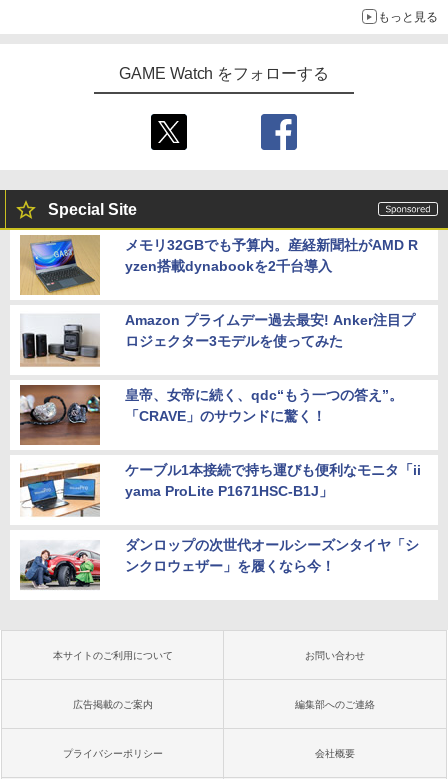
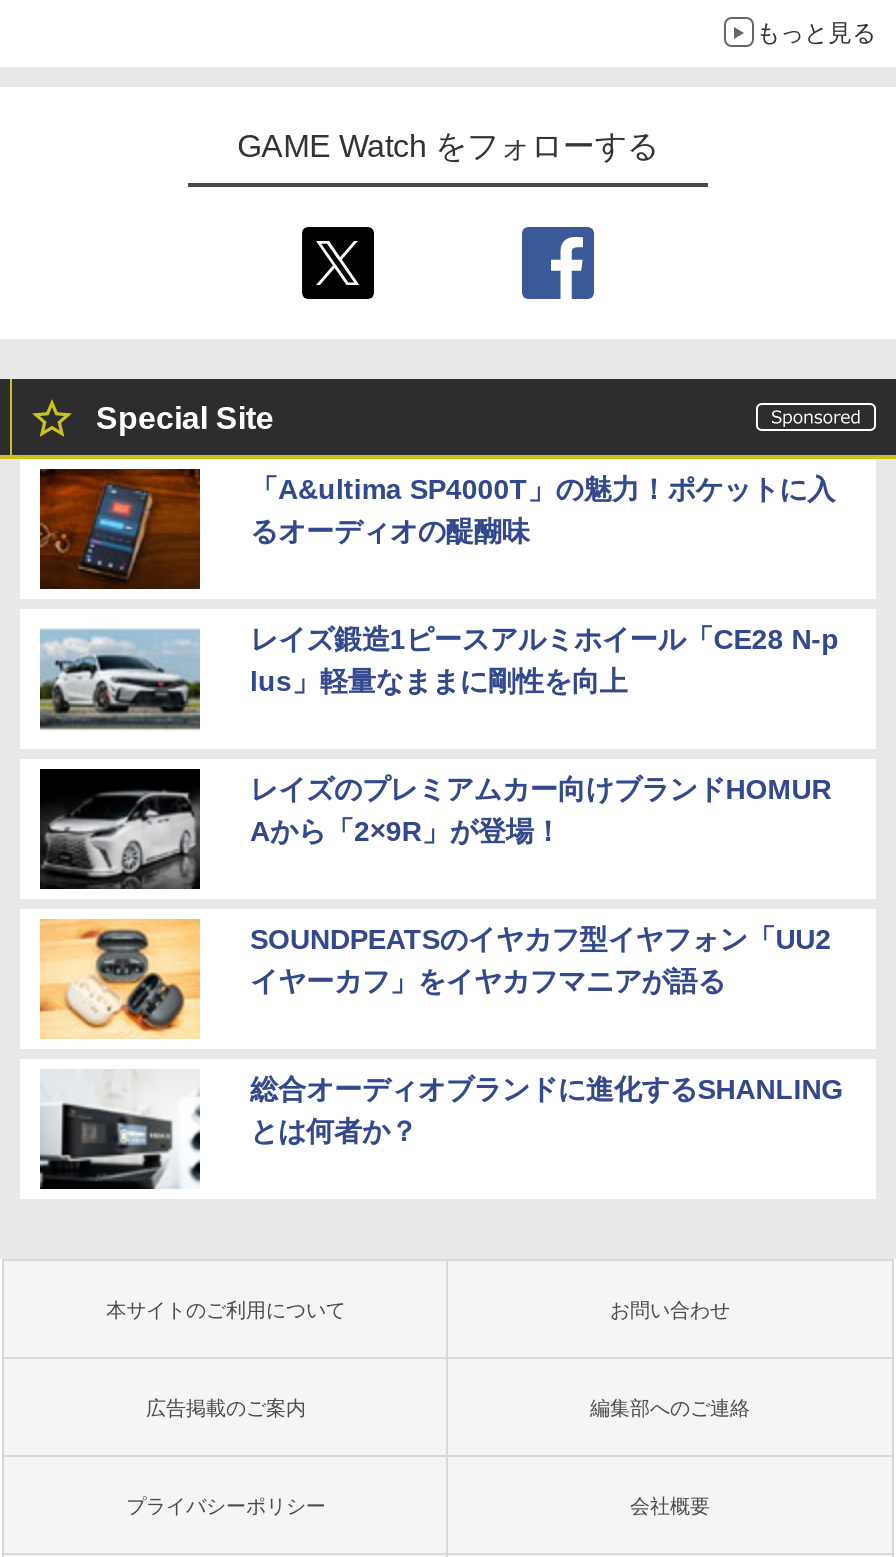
[19,234,418,296] [image] | メモリ32GBでも予算内。産経新聞社がAMD R | yzen搭載dynabookを2千台導入 -> [38,469,835,591] [image] | 「A&ultima SP4000T」の魅力！ポケットに入 | るオーディオの醍醐味
[20,312,415,366] [image] | Amazon プライムデー過去最安! Anker注目プ | ロジェクター3モデルを使ってみた -> [38,624,839,729] [image] | レイズ鍛造1ピースアルミホイール「CE28 N-p | lus」軽量なままに剛性を向上
[19,384,403,446] [image] | 皇帝、女帝に続く、qdc“もう一つの答え”。 | 「CRAVE」のサウンドに驚く！ -> [38,767,831,891] [image] | レイズのプレミアムカー向けブランドHOMUR | Aから「2×9R」が登場！
[19,460,421,520] [image] | ケーブル1本接続で持ち運びも便利なモニタ「ii | yama ProLite P1671HSC-B1J」 -> [38,917,831,1039] [image] | SOUNDPEATSのイヤカフ型イヤフォン「UU2 | イヤーカフ」をイヤカフマニアが語る
[20,537,419,595] [image] | ダンロップの次世代オールシーズンタイヤ「シ | ンクロウェザー」を履くなら今！ -> [38,1074,843,1191] [image] | 総合オーディオブランドに進化するSHANLING | とは何者か？

